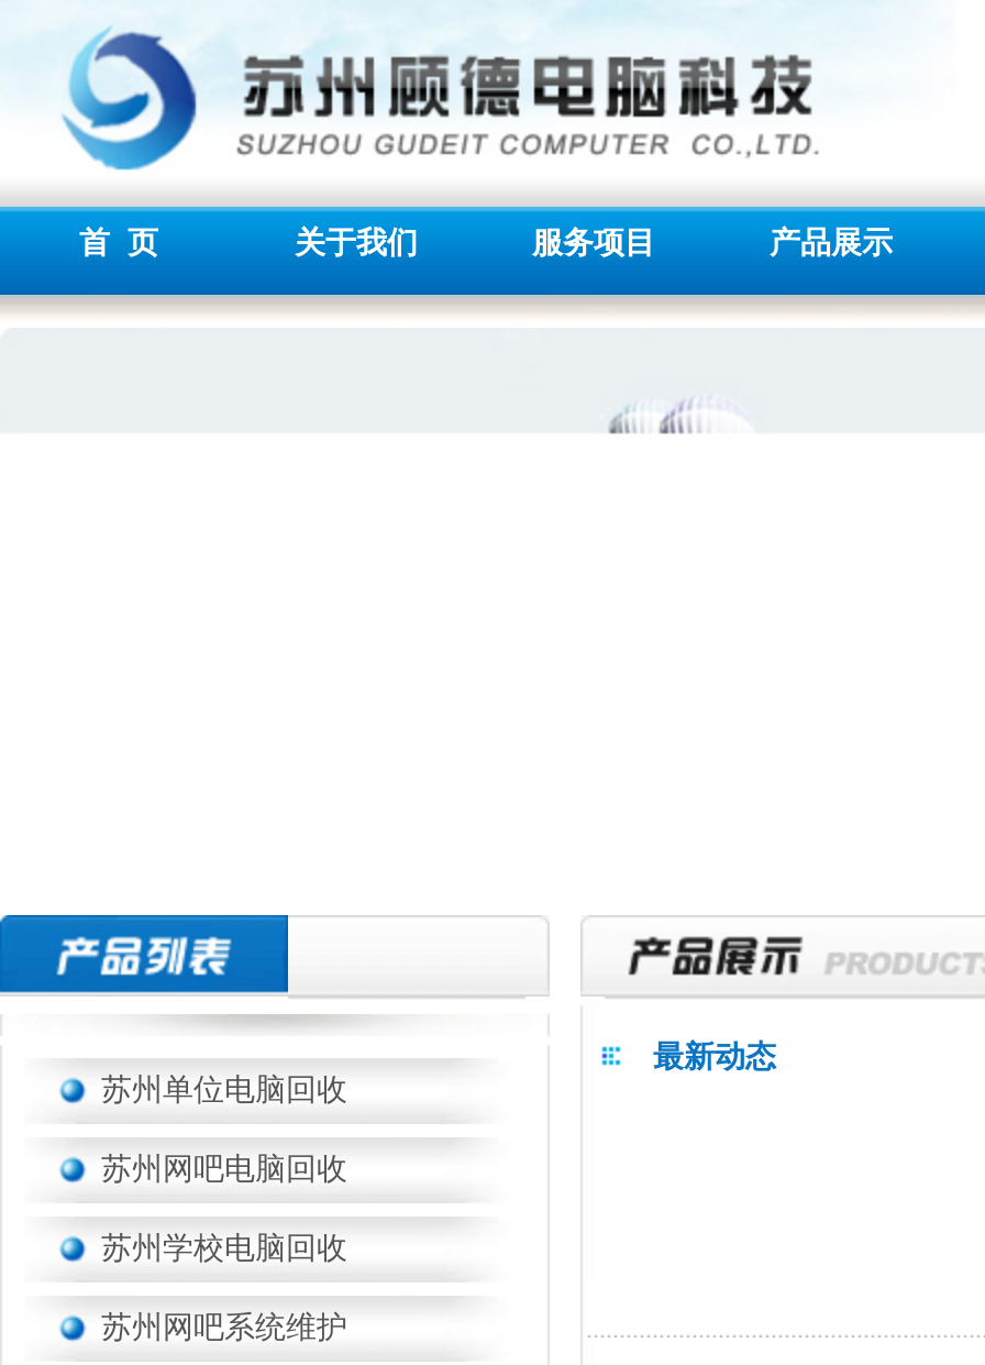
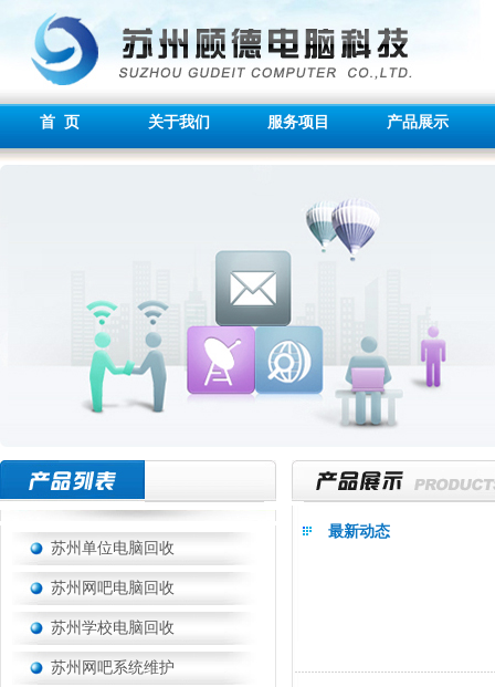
none -> [72,217,446,429] [image]

